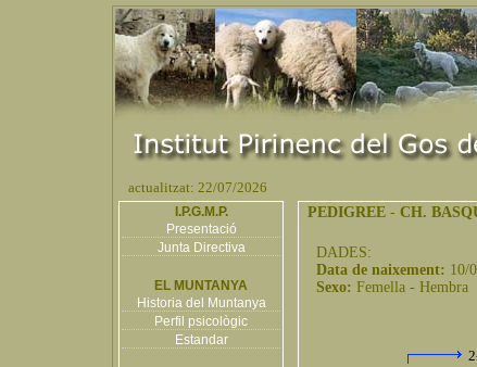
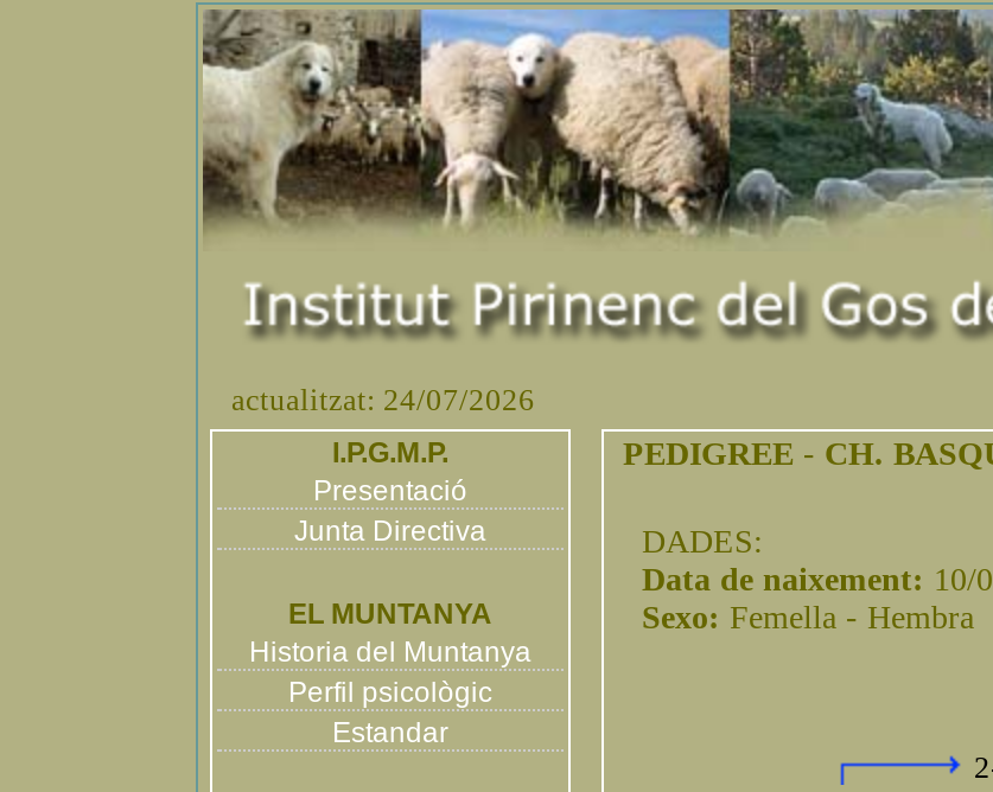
[118,179,267,195] actualitzat: 22/07/2026 -> [210,382,535,417] actualitzat: 24/07/2026

